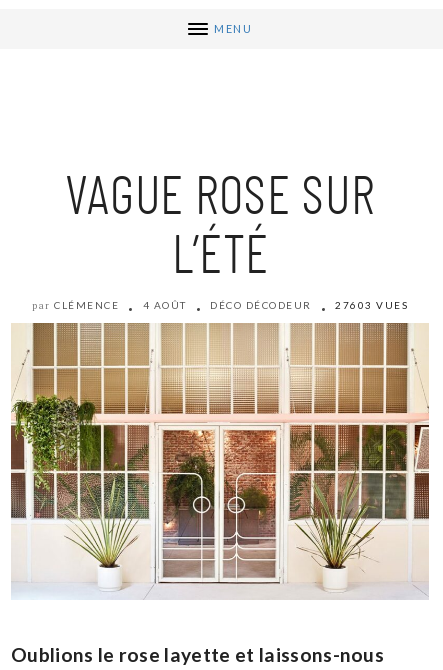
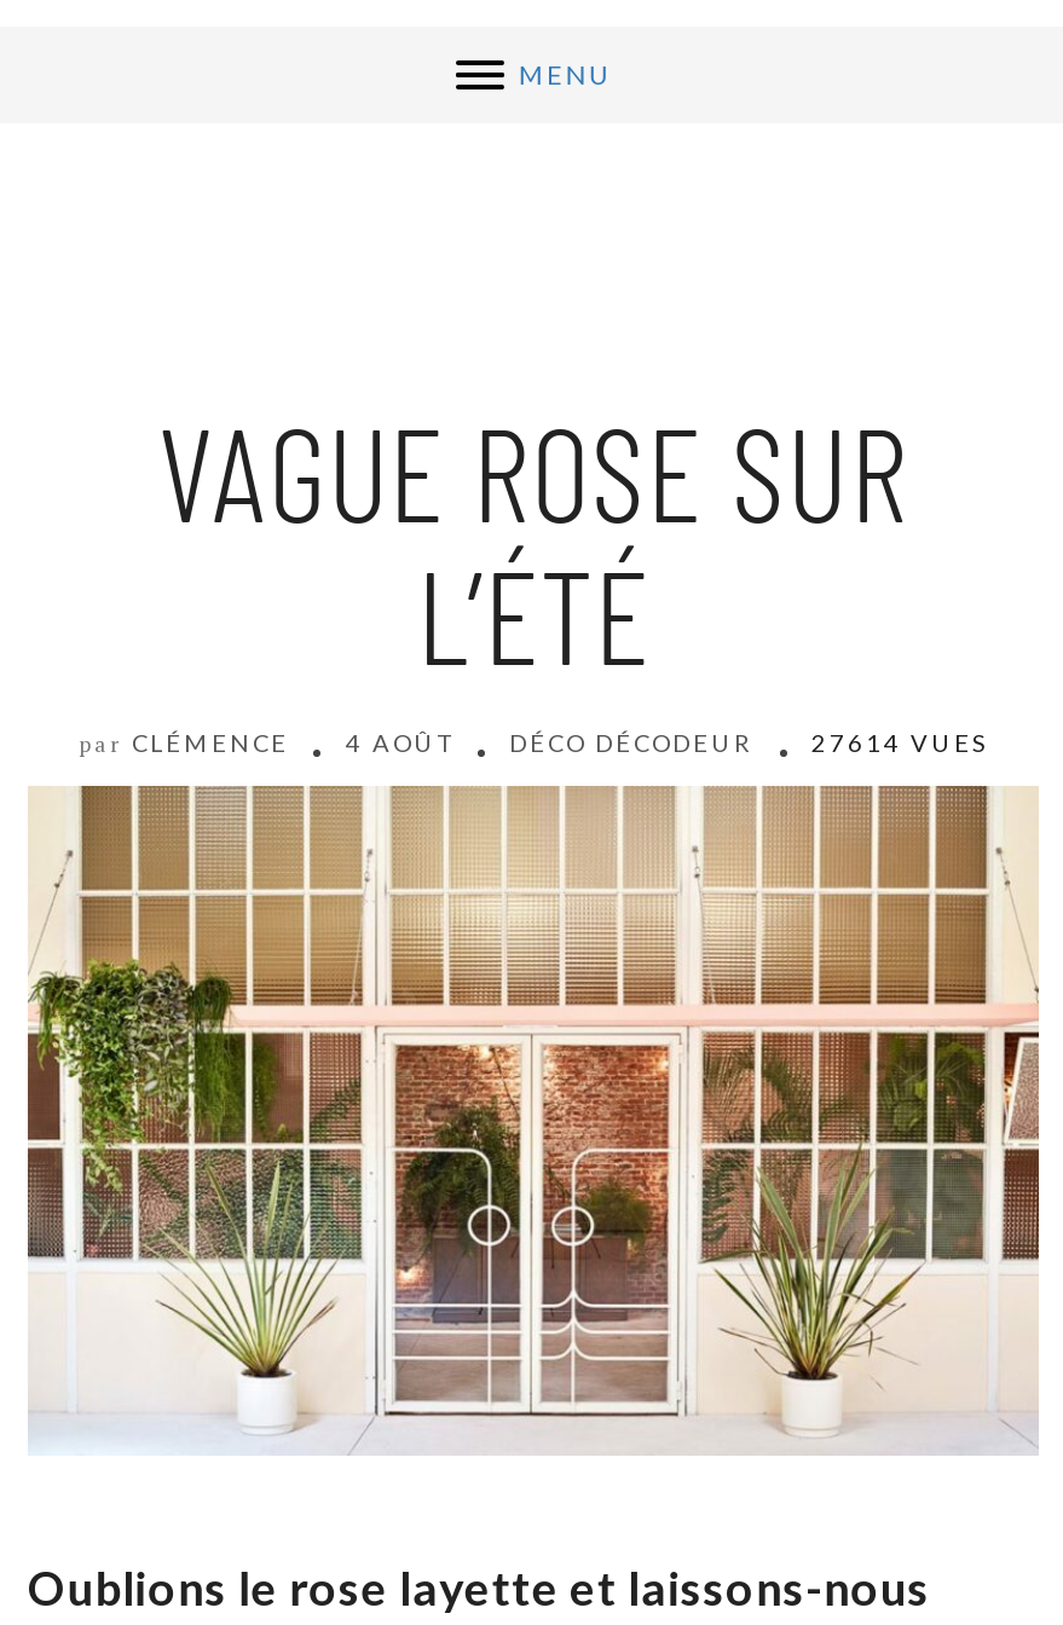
[32,299,408,312] par CLÉMENCE 4 AOÛT DÉCO DÉCODEUR 27603 VUES -> [79,727,988,758] par CLÉMENCE 4 AOÛT DÉCO DÉCODEUR 27614 VUES

